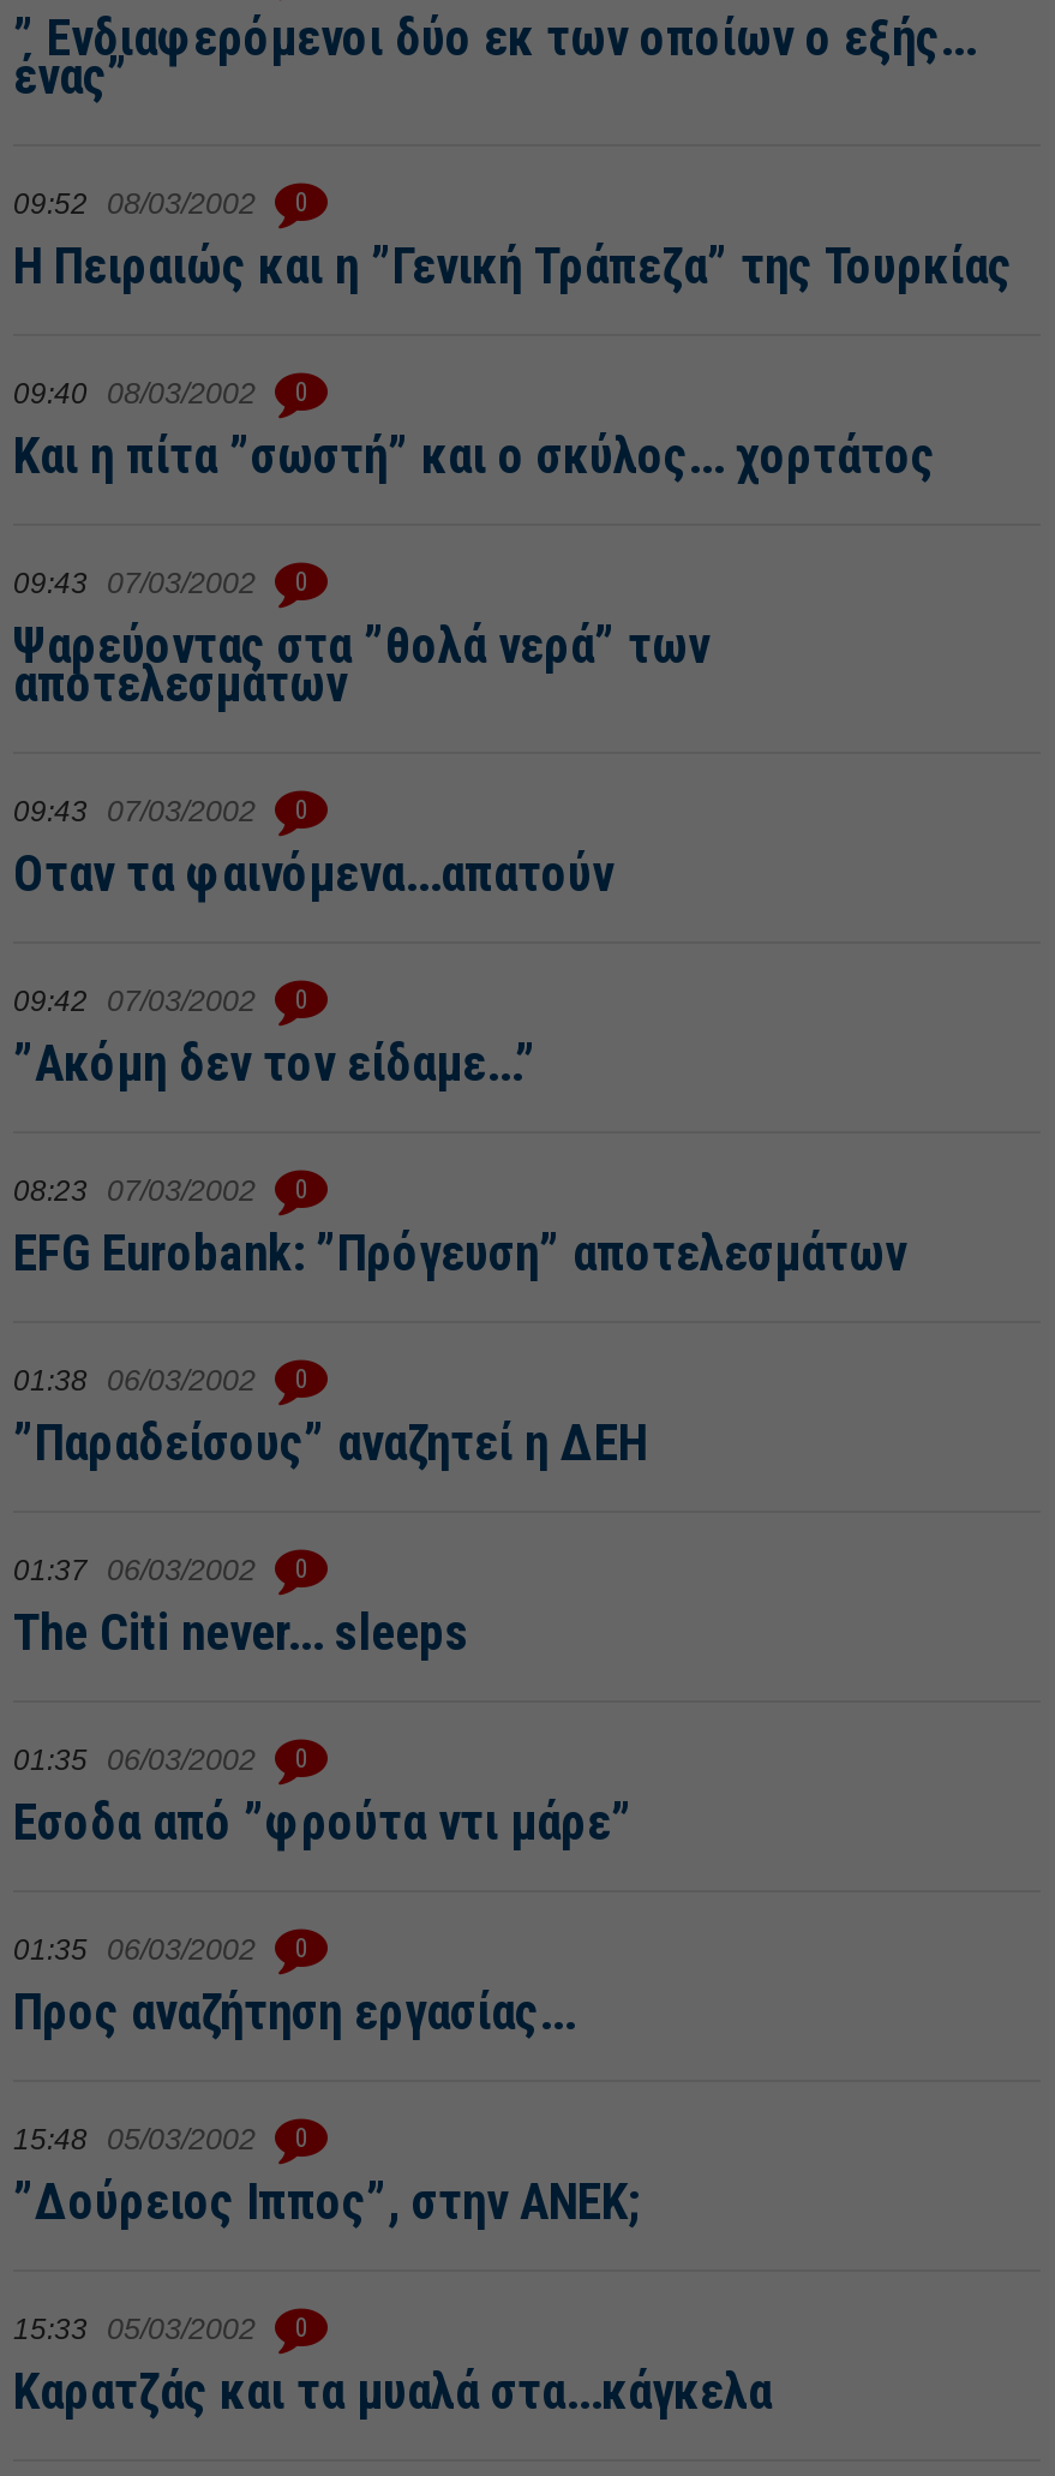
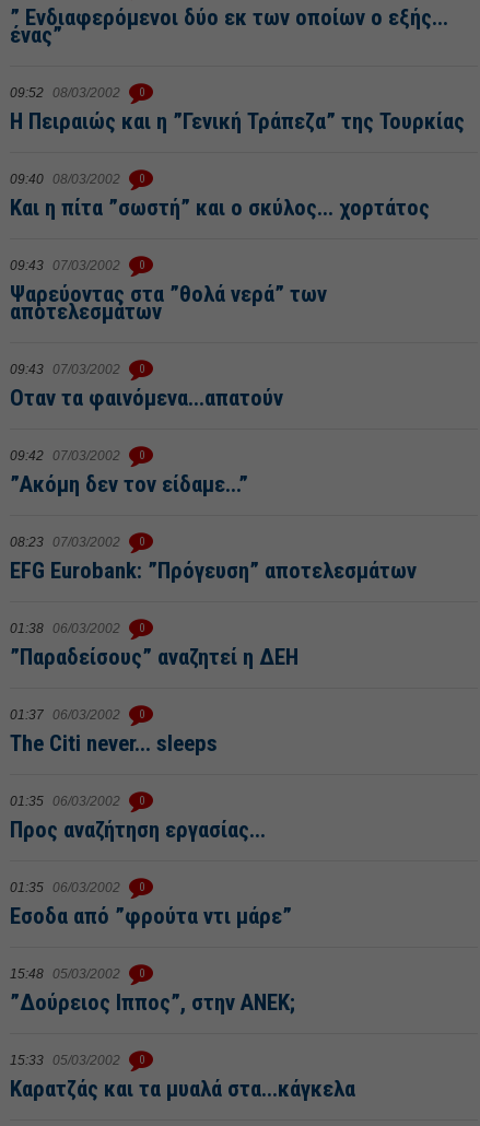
moved [13,1794,633,1851] -> [10,903,292,929]: Εσοδα από ”φρούτα ντι μάρε”
moved [13,1983,575,2041] -> [10,817,266,843]: Προς αναζήτηση εργασίας...

